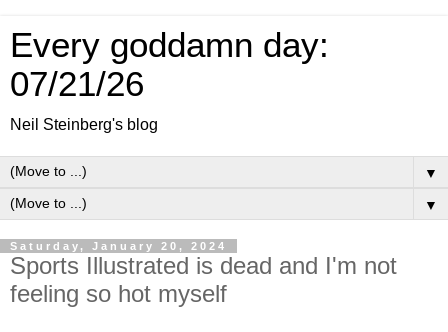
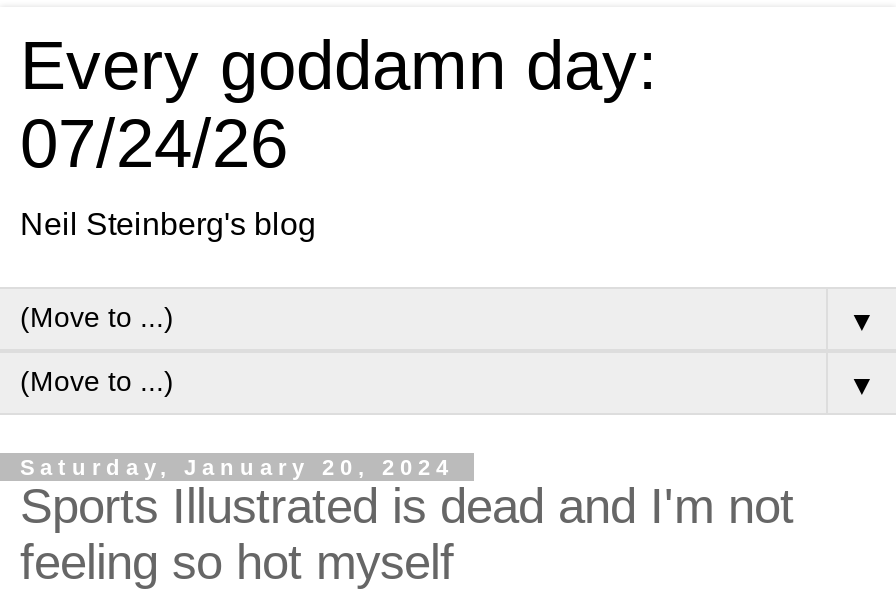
[10,65,144,103] 07/21/26 -> [20,105,288,181] 07/24/26

